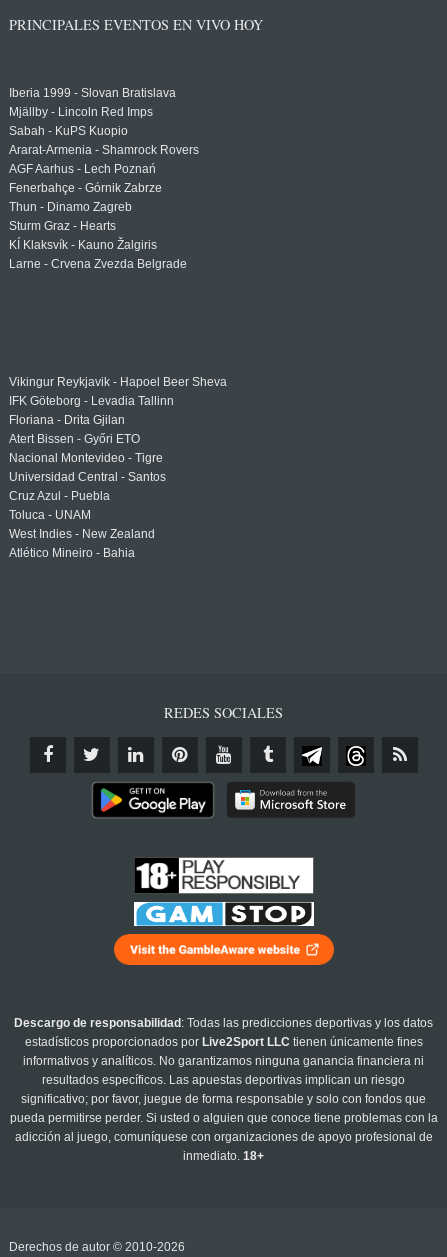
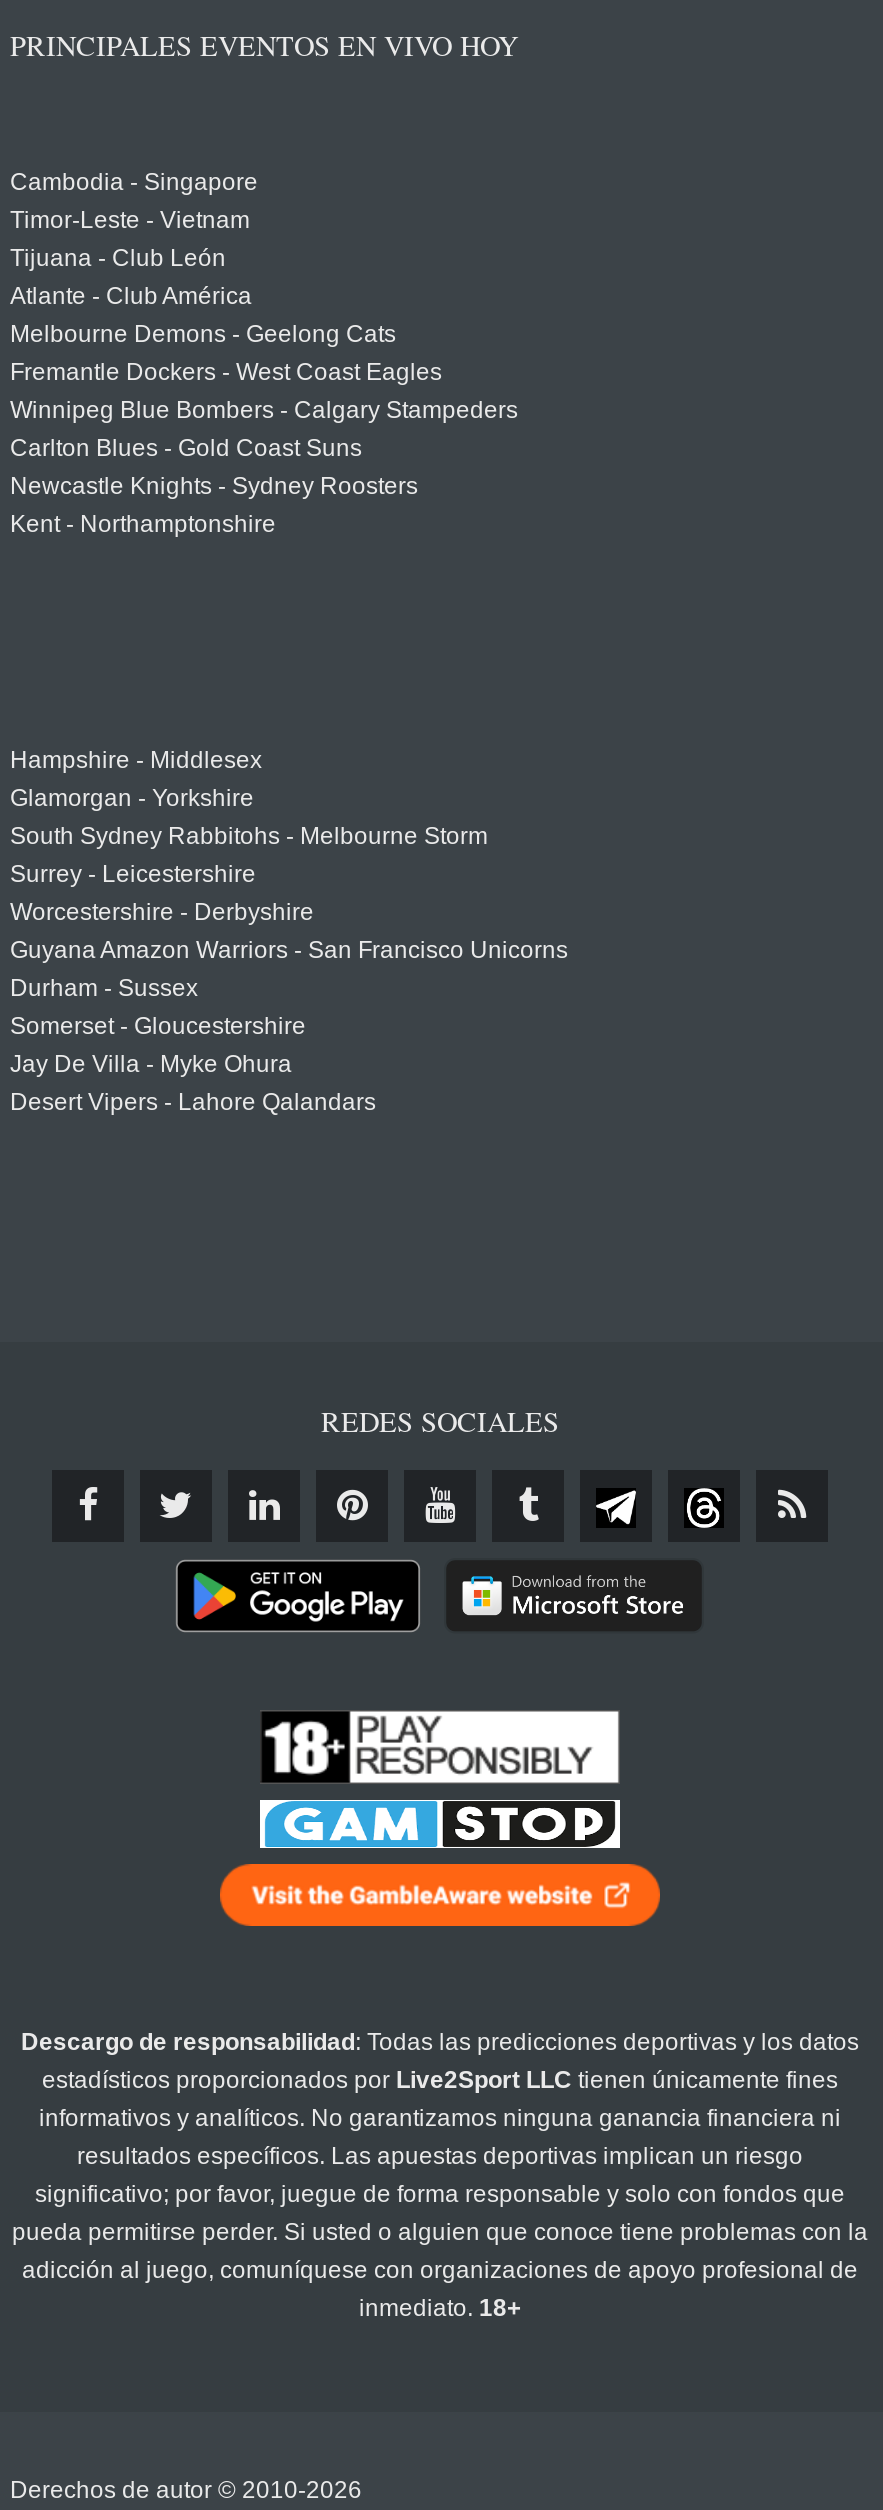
[9,86,199,271] Iberia 1999 - Slovan Bratislava | Mjällby - Lincoln Red Imps | Sabah - KuPS Kuopio | Ararat-Armenia - Shamrock Rovers | AGF Aarhus - Lech Poznań | Fenerbahçe - Górnik Zabrze | Thun - Dinamo Zagreb | Sturm Graz - Hearts | KÍ Klaksvík - Kauno Žalgiris | Larne - Crvena Zvezda Belgrade -> [10,168,518,538] Cambodia - Singapore | Timor-Leste - Vietnam | Tijuana - Club León | Atlante - Club América | Melbourne Demons - Geelong Cats | Fremantle Dockers - West Coast Eagles | Winnipeg Blue Bombers - Calgary Stampeders | Carlton Blues - Gold Coast Suns | Newcastle Knights - Sydney Roosters | Kent - Northamptonshire
[9,375,227,560] Vikingur Reykjavik - Hapoel Beer Sheva | IFK Göteborg - Levadia Tallinn | Floriana - Drita Gjilan | Atert Bissen - Győri ETO | Nacional Montevideo - Tigre | Universidad Central - Santos | Cruz Azul - Puebla | Toluca - UNAM | West Indies - New Zealand | Atlético Mineiro - Bahia -> [10,746,568,1116] Hampshire - Middlesex | Glamorgan - Yorkshire | South Sydney Rabbitohs - Melbourne Storm | Surrey - Leicestershire | Worcestershire - Derbyshire | Guyana Amazon Warriors - San Francisco Unicorns | Durham - Sussex | Somerset - Gloucestershire | Jay De Villa - Myke Ohura | Desert Vipers - Lahore Qalandars

